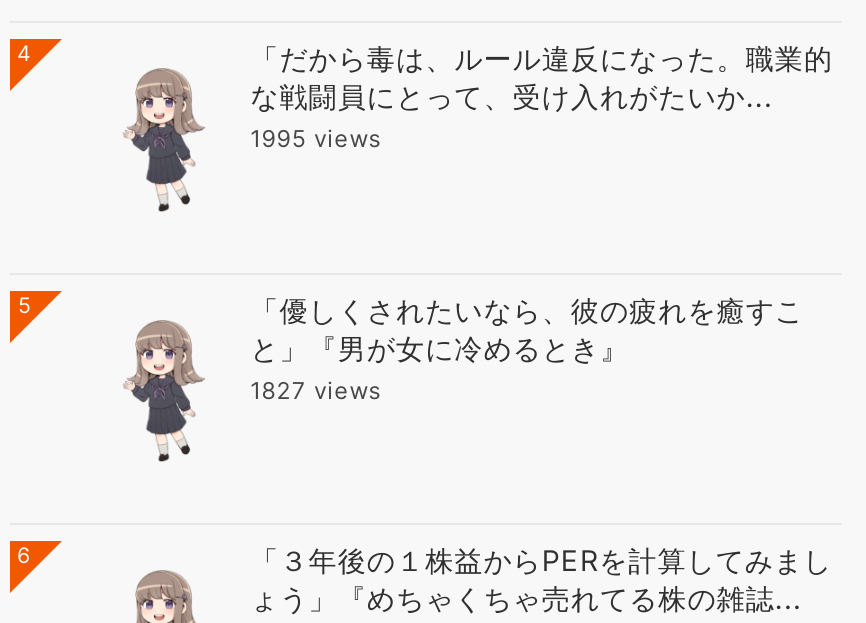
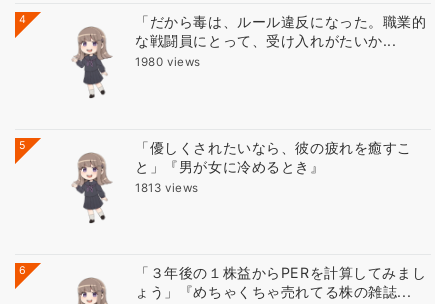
[250,125,382,153] 1995 views -> [135,55,201,69] 1980 views
[250,376,382,404] 1827 views -> [135,181,199,195] 1813 views

